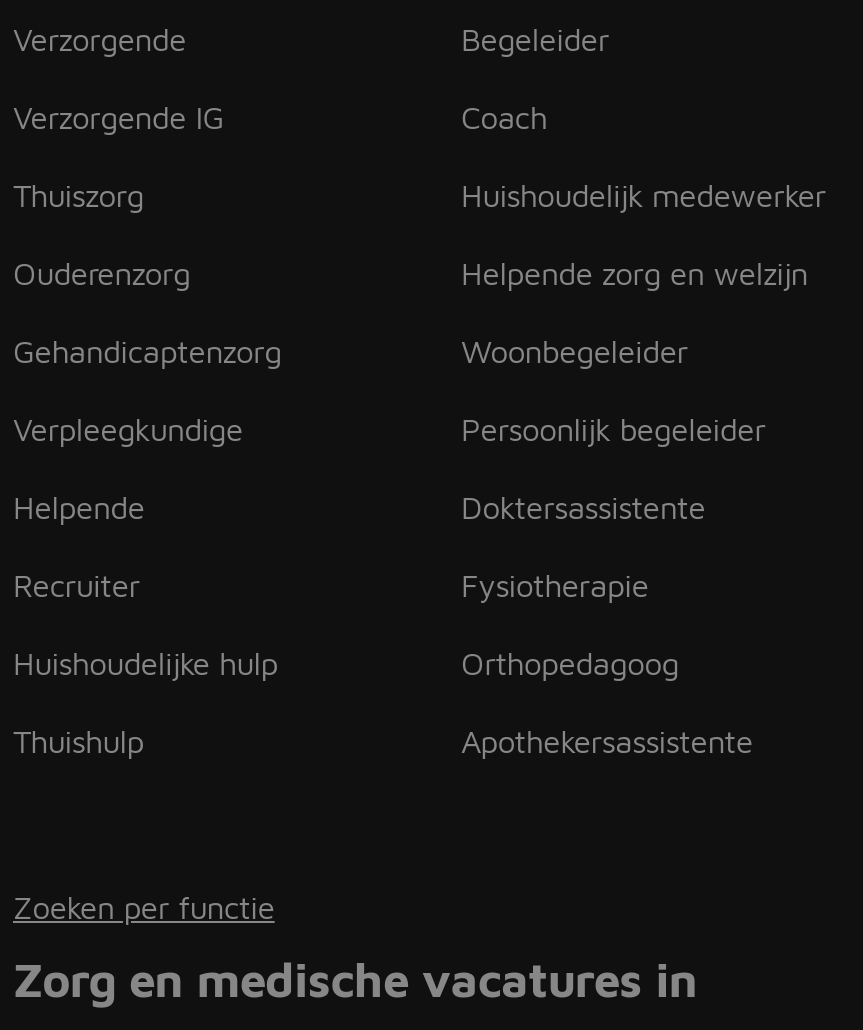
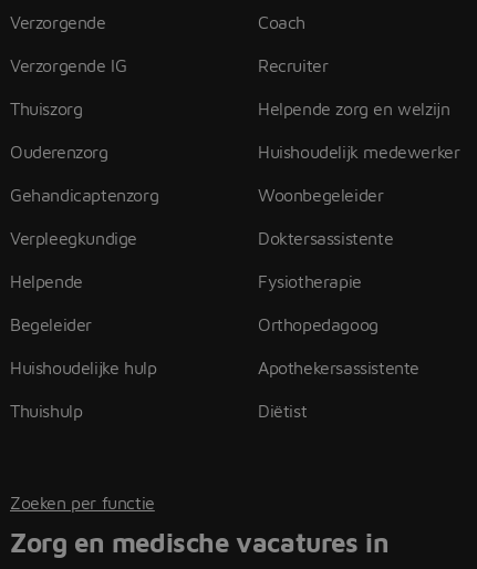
moved [461,21,609,57] -> [10,314,92,334]: Begeleider
moved [461,99,547,135] -> [258,12,305,32]: Coach
moved [461,177,826,213] -> [258,142,460,162]: Huishoudelijk medewerker
moved [461,255,808,291] -> [258,99,450,118]: Helpende zorg en welzijn
[461,411,765,447] Persoonlijk begeleider -> none
moved [461,489,753,759] -> [258,228,419,377]: Doktersassistente | Fysiotherapie | Orthopedagoog | Apothekersassistente
moved [13,567,140,603] -> [258,55,328,75]: Recruiter
none -> [258,401,307,421] Diëtist

